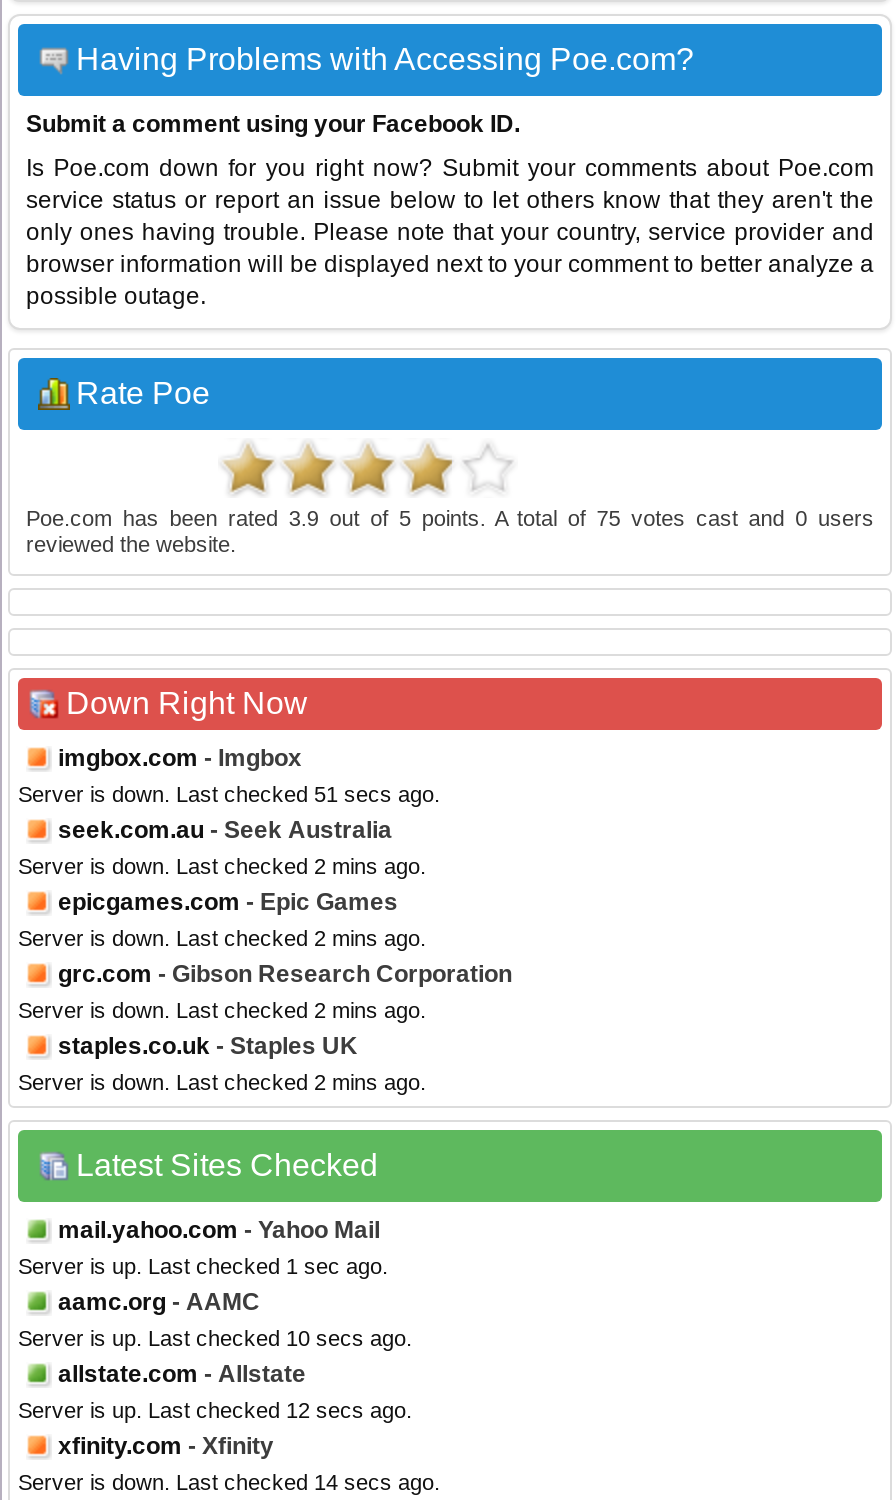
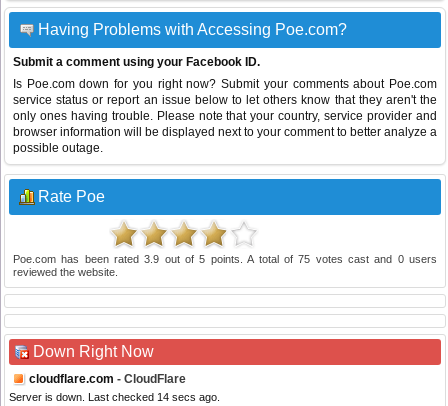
[18,744,512,1460] imgbox.com - Imgbox | Server is down. Last checked 51 secs ago. | seek.com.au - Seek Australia | Server is down. Last checked 2 mins ago. | epicgames.com - Epic Games | Server is down. Last checked 2 mins ago. | grc.com - Gibson Research Corporation | Server is down. Last checked 2 mins ago. | staples.co.uk - Staples UK | Server is down. Last checked 2 mins ago. | Latest Sites Checked | mail.yahoo.com - Yahoo Mail | Server is up. Last checked 1 sec ago. | aamc.org - AAMC | Server is up. Last checked 10 secs ago. | allstate.com - Allstate | Server is up. Last checked 12 secs ago. | xfinity.com - Xfinity -> [29,372,186,386] cloudflare.com - CloudFlare

